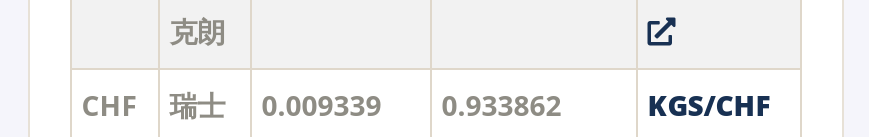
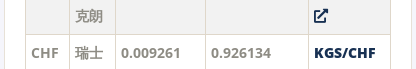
[262,85,382,123] 0.009339 -> [121,43,181,62] 0.009261
[442,85,562,123] 0.933862 -> [211,43,271,62] 0.926134

